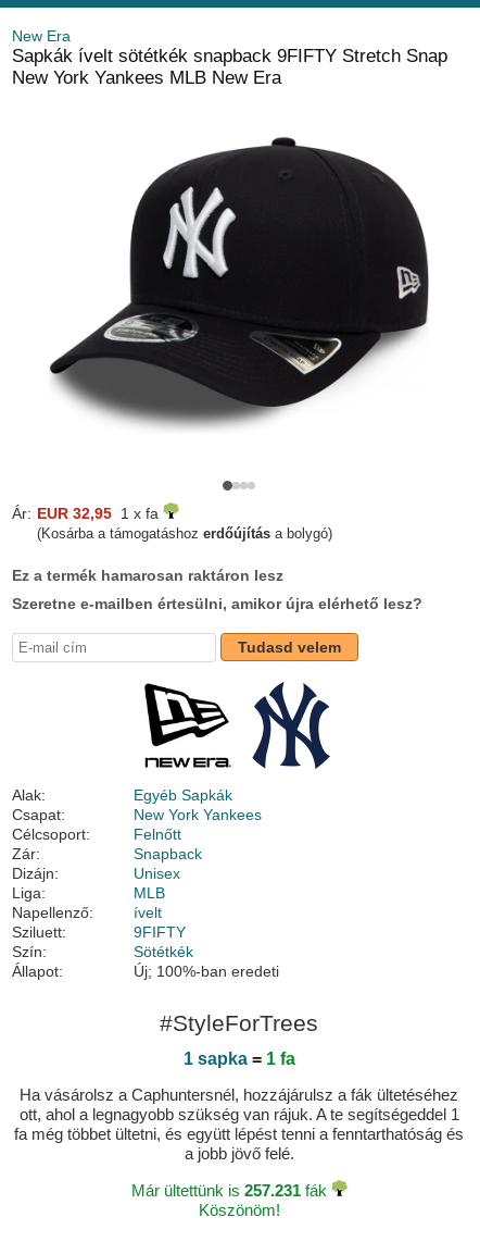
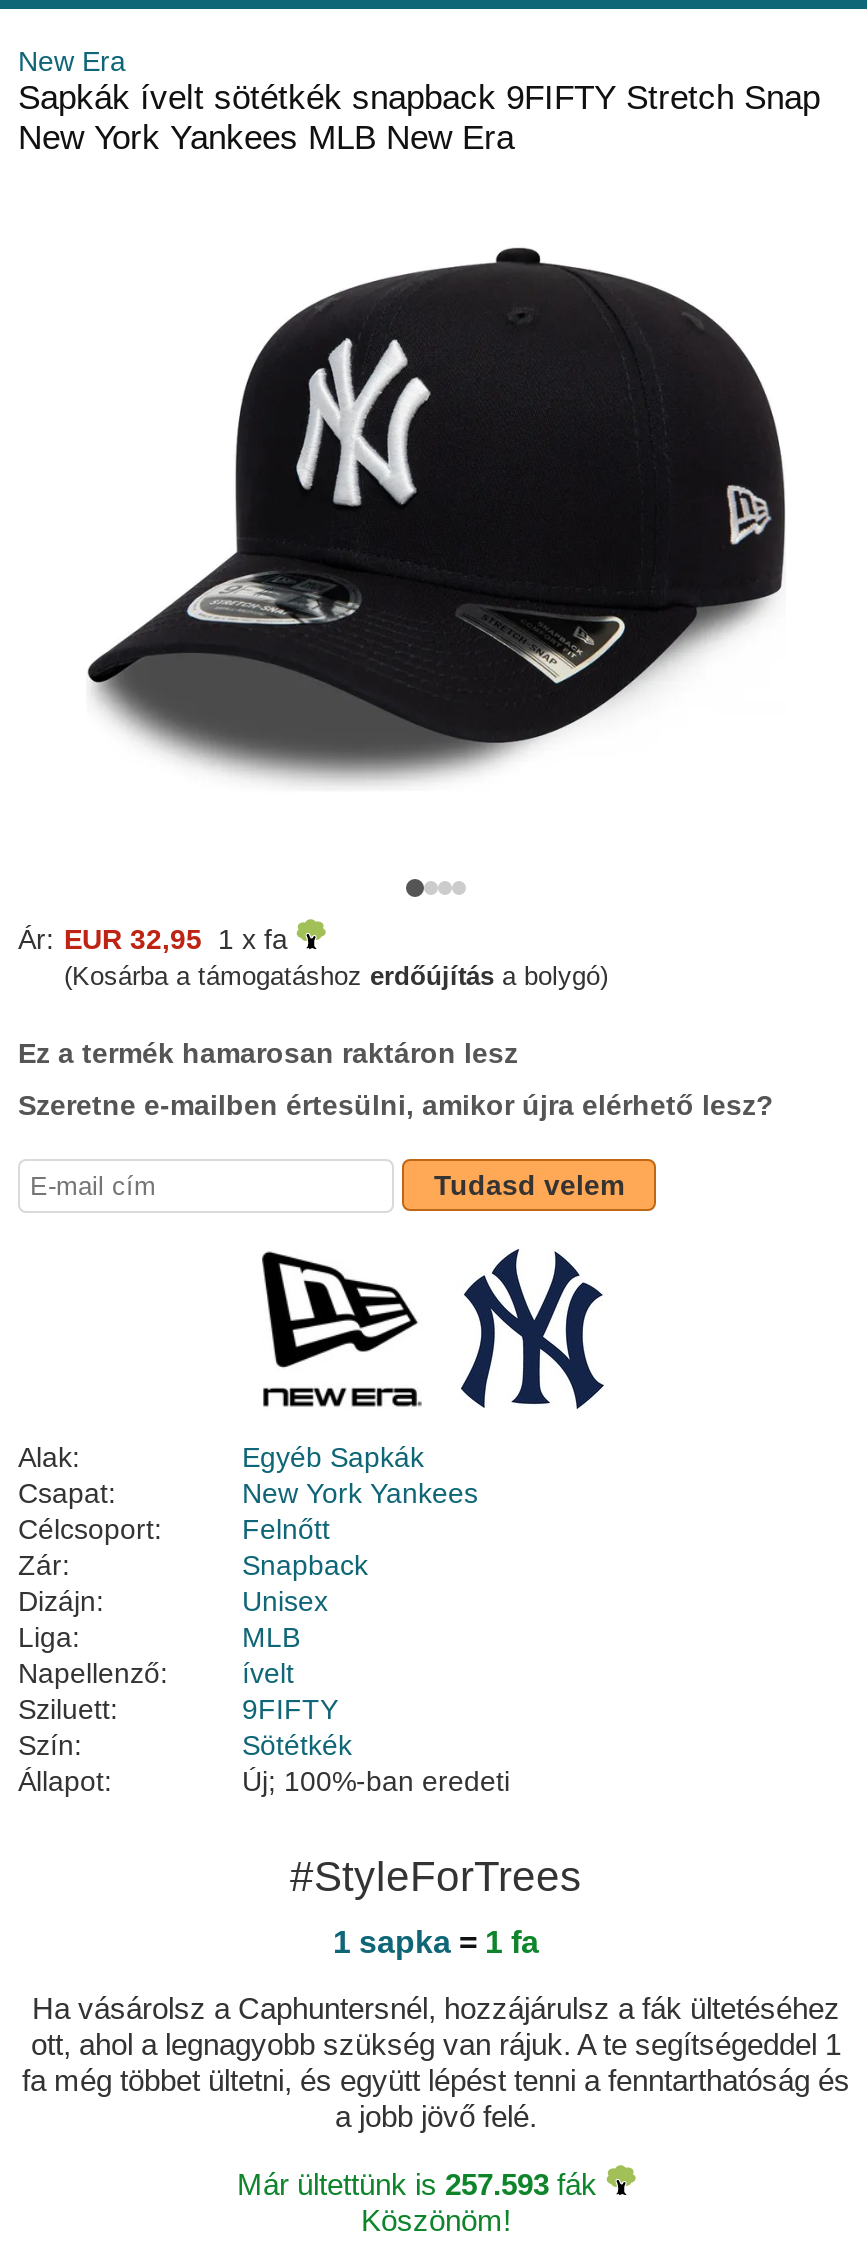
[131,1182,331,1200] Már ültettünk is 257.231 fák -> [237,2168,605,2202] Már ültettünk is 257.593 fák

